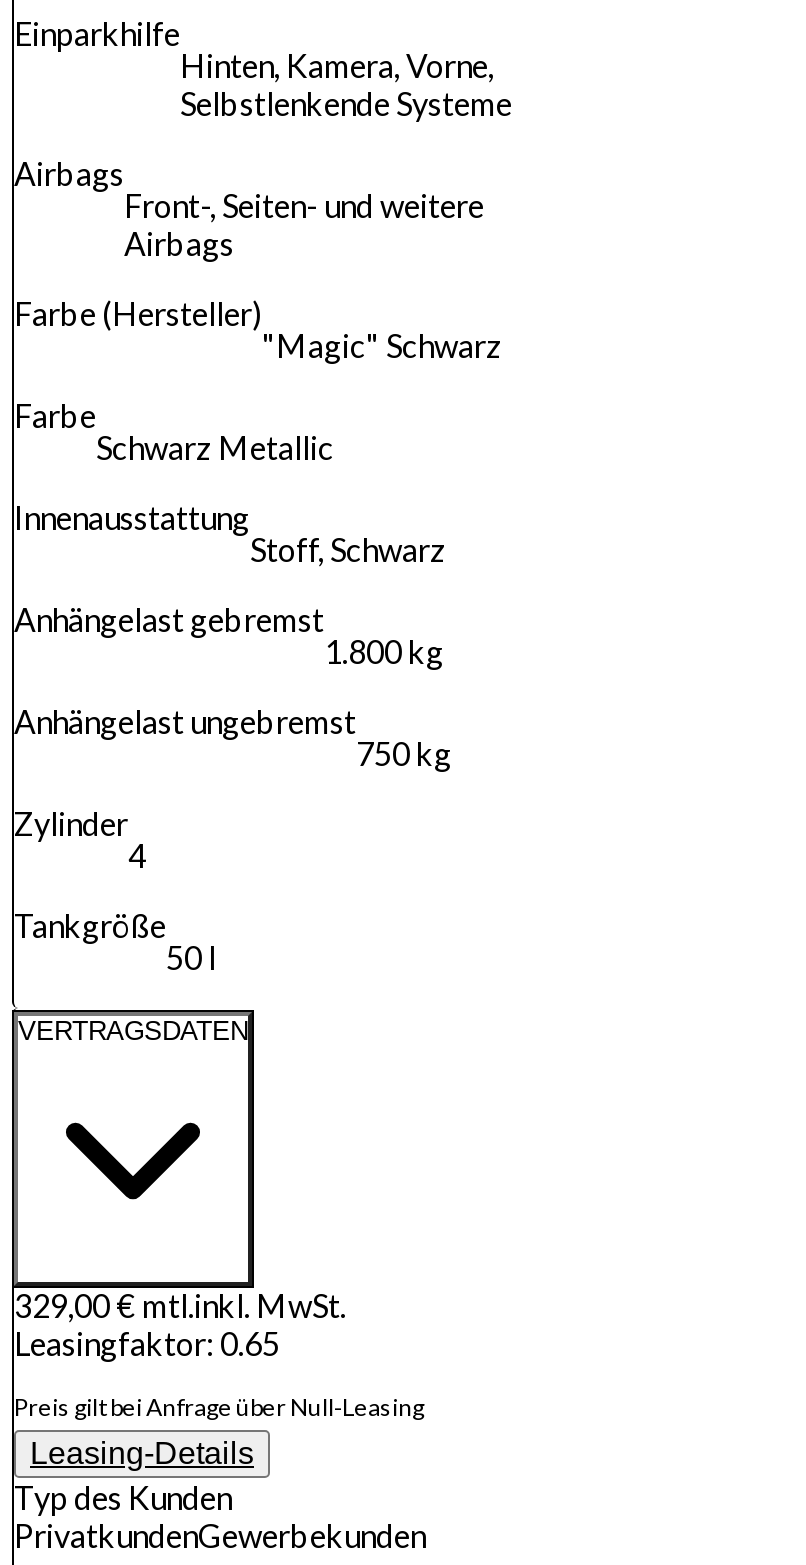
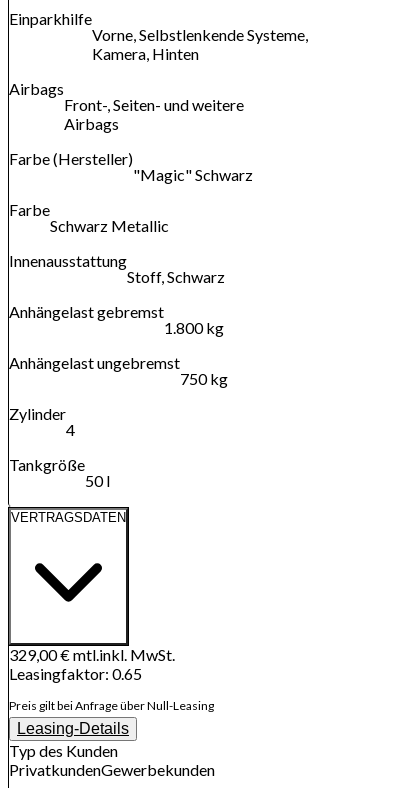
[180,47,512,123] Hinten, Kamera, Vorne, | Selbstlenkende Systeme -> [92,25,308,63] Vorne, Selbstlenkende Systeme, | Kamera, Hinten

